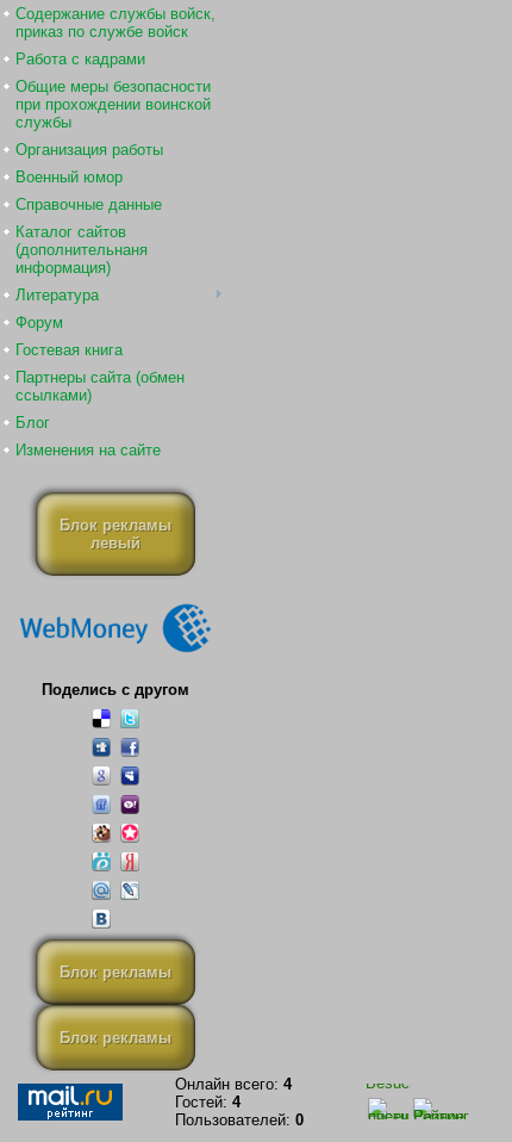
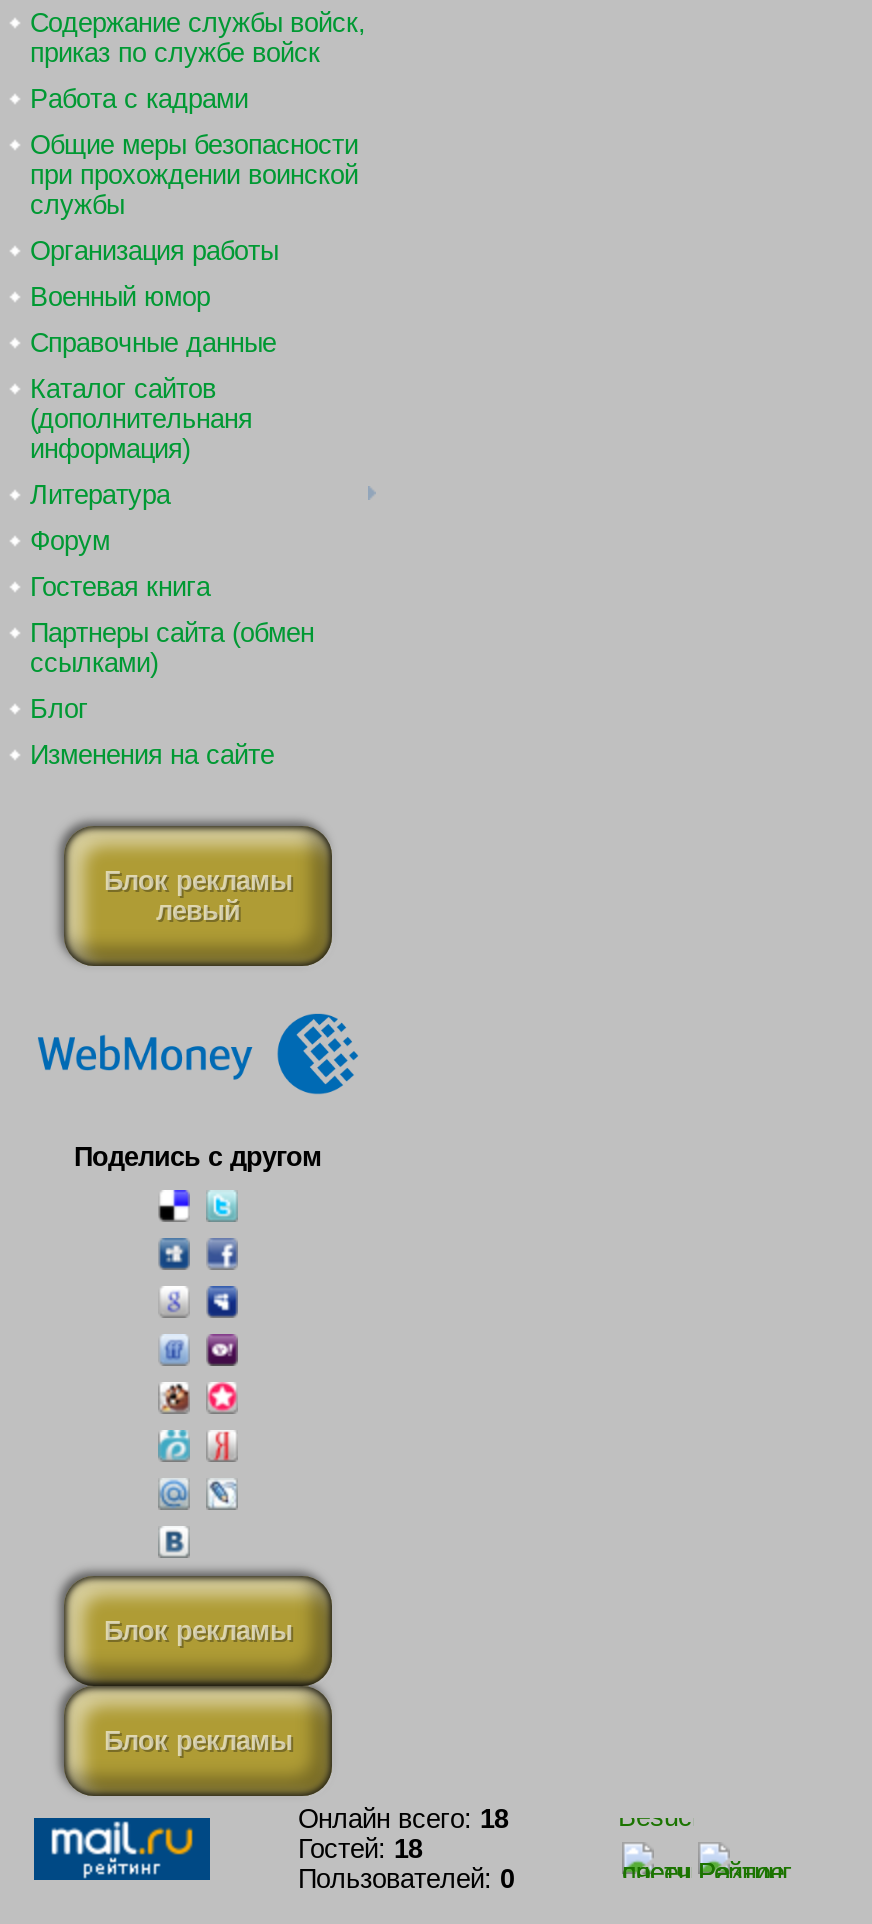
[175,1075,292,1093] Онлайн всего: 4 -> [298,1804,508,1834] Онлайн всего: 18
[175,1093,241,1111] Гостей: 4 -> [298,1834,422,1864] Гостей: 18

